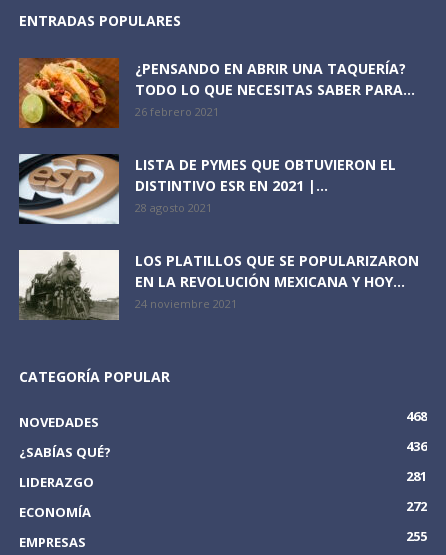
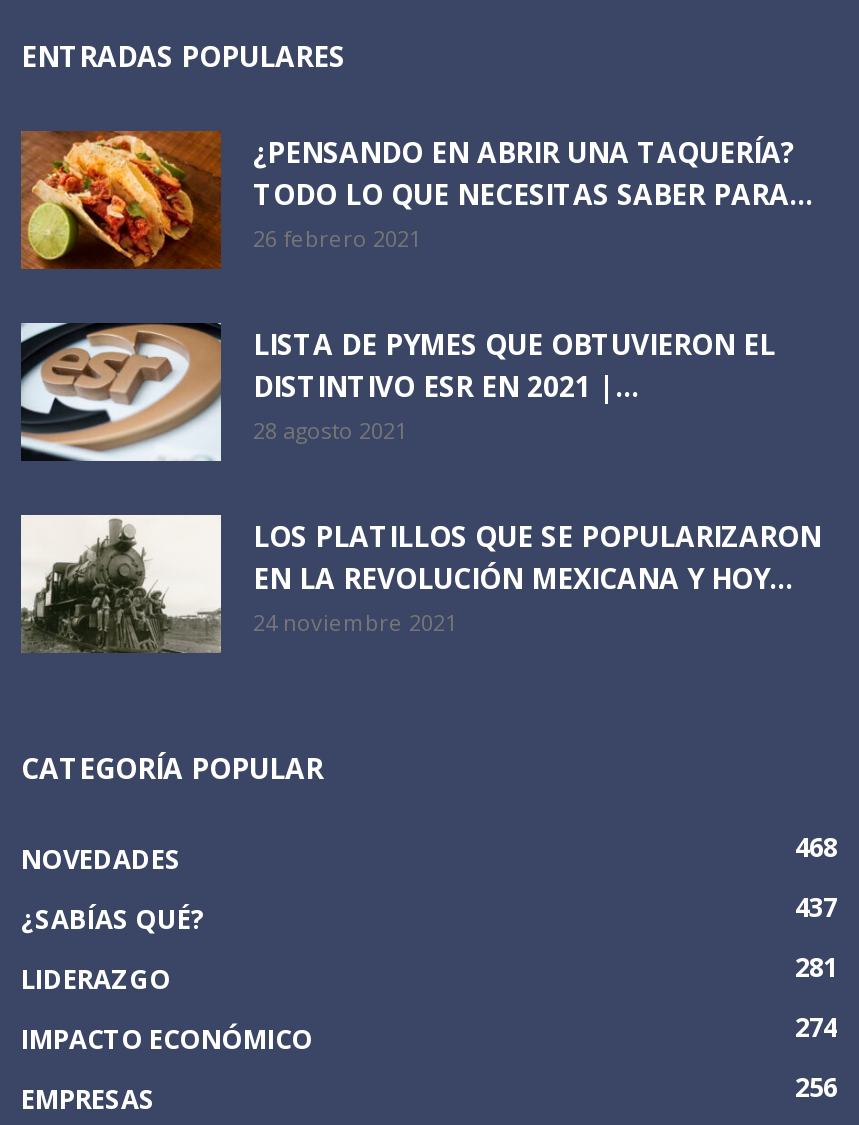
[406,437,427,455] 436 -> [795,889,837,925] 437
[19,497,427,521] ECONOMÍA | 272 -> [21,1009,837,1057] IMPACTO ECONÓMICO | 274
[406,527,427,545] 255 -> [795,1069,837,1105] 256

